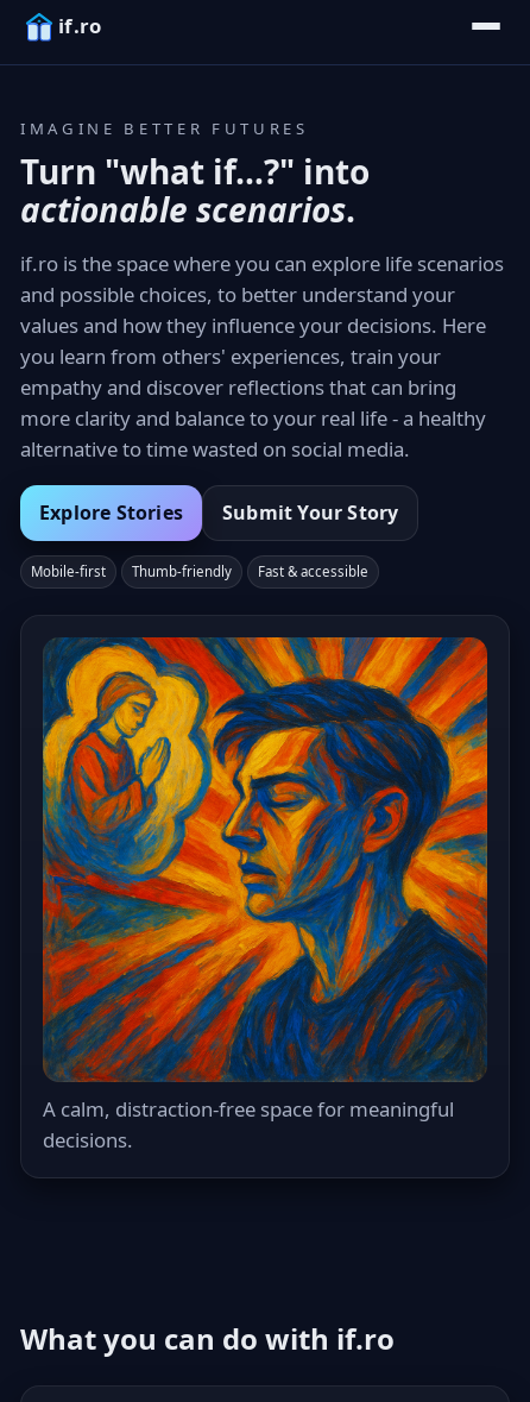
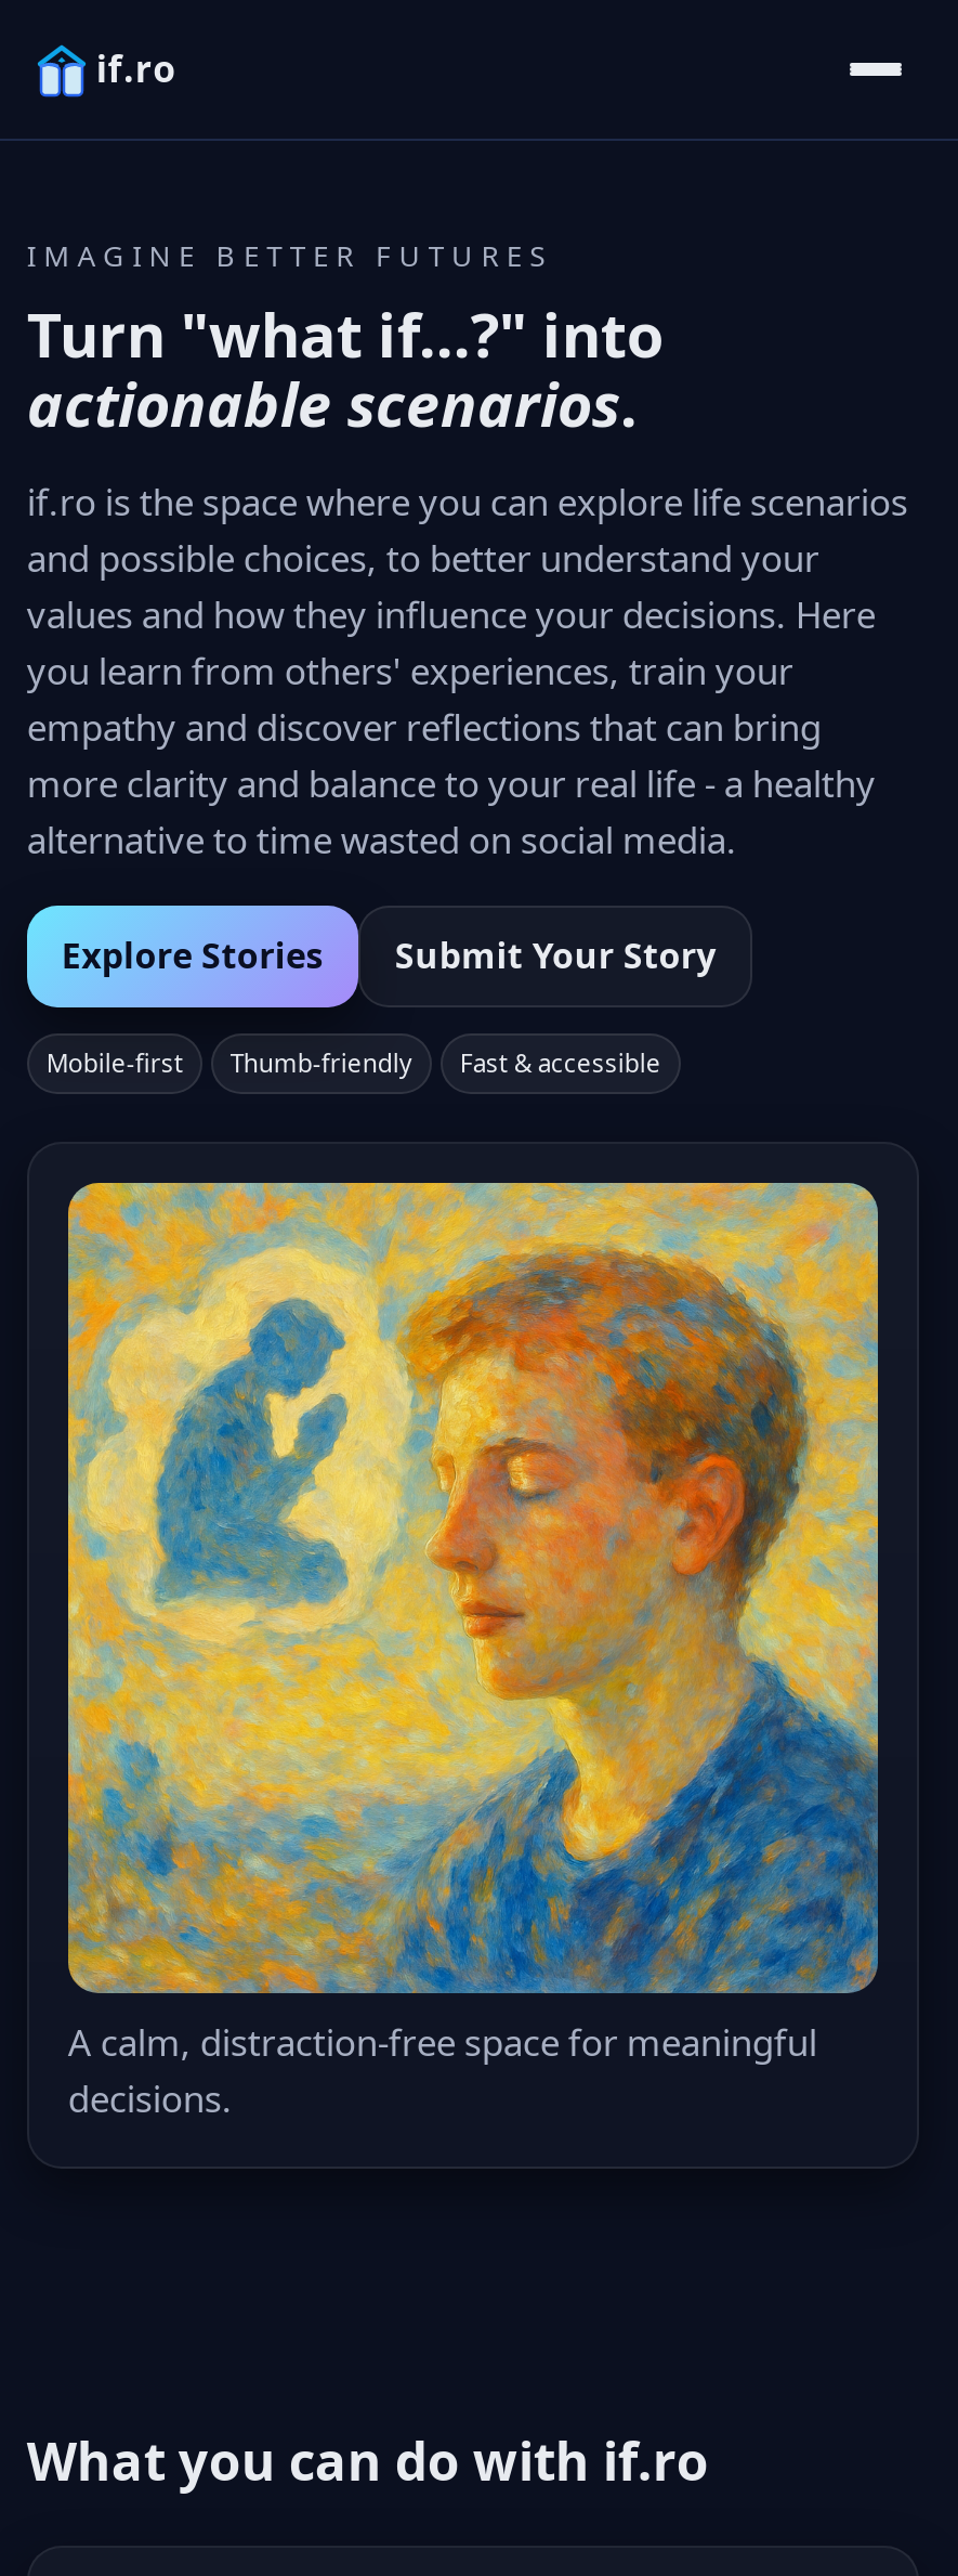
[42,636,488,1082] [image] -> [66,1181,880,1995] [image]

